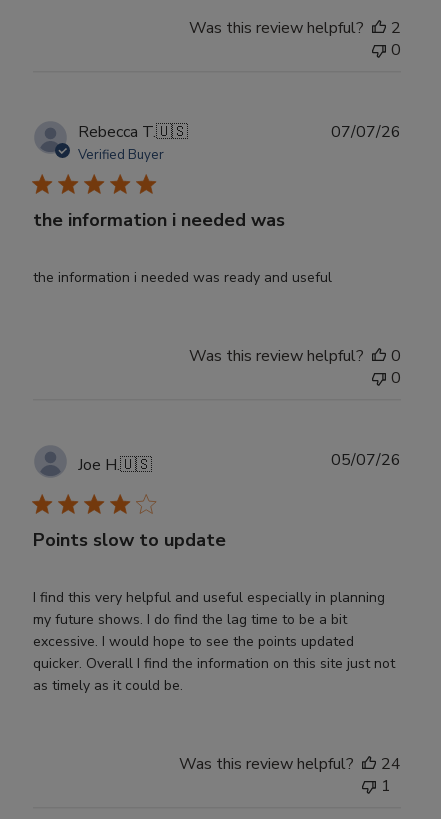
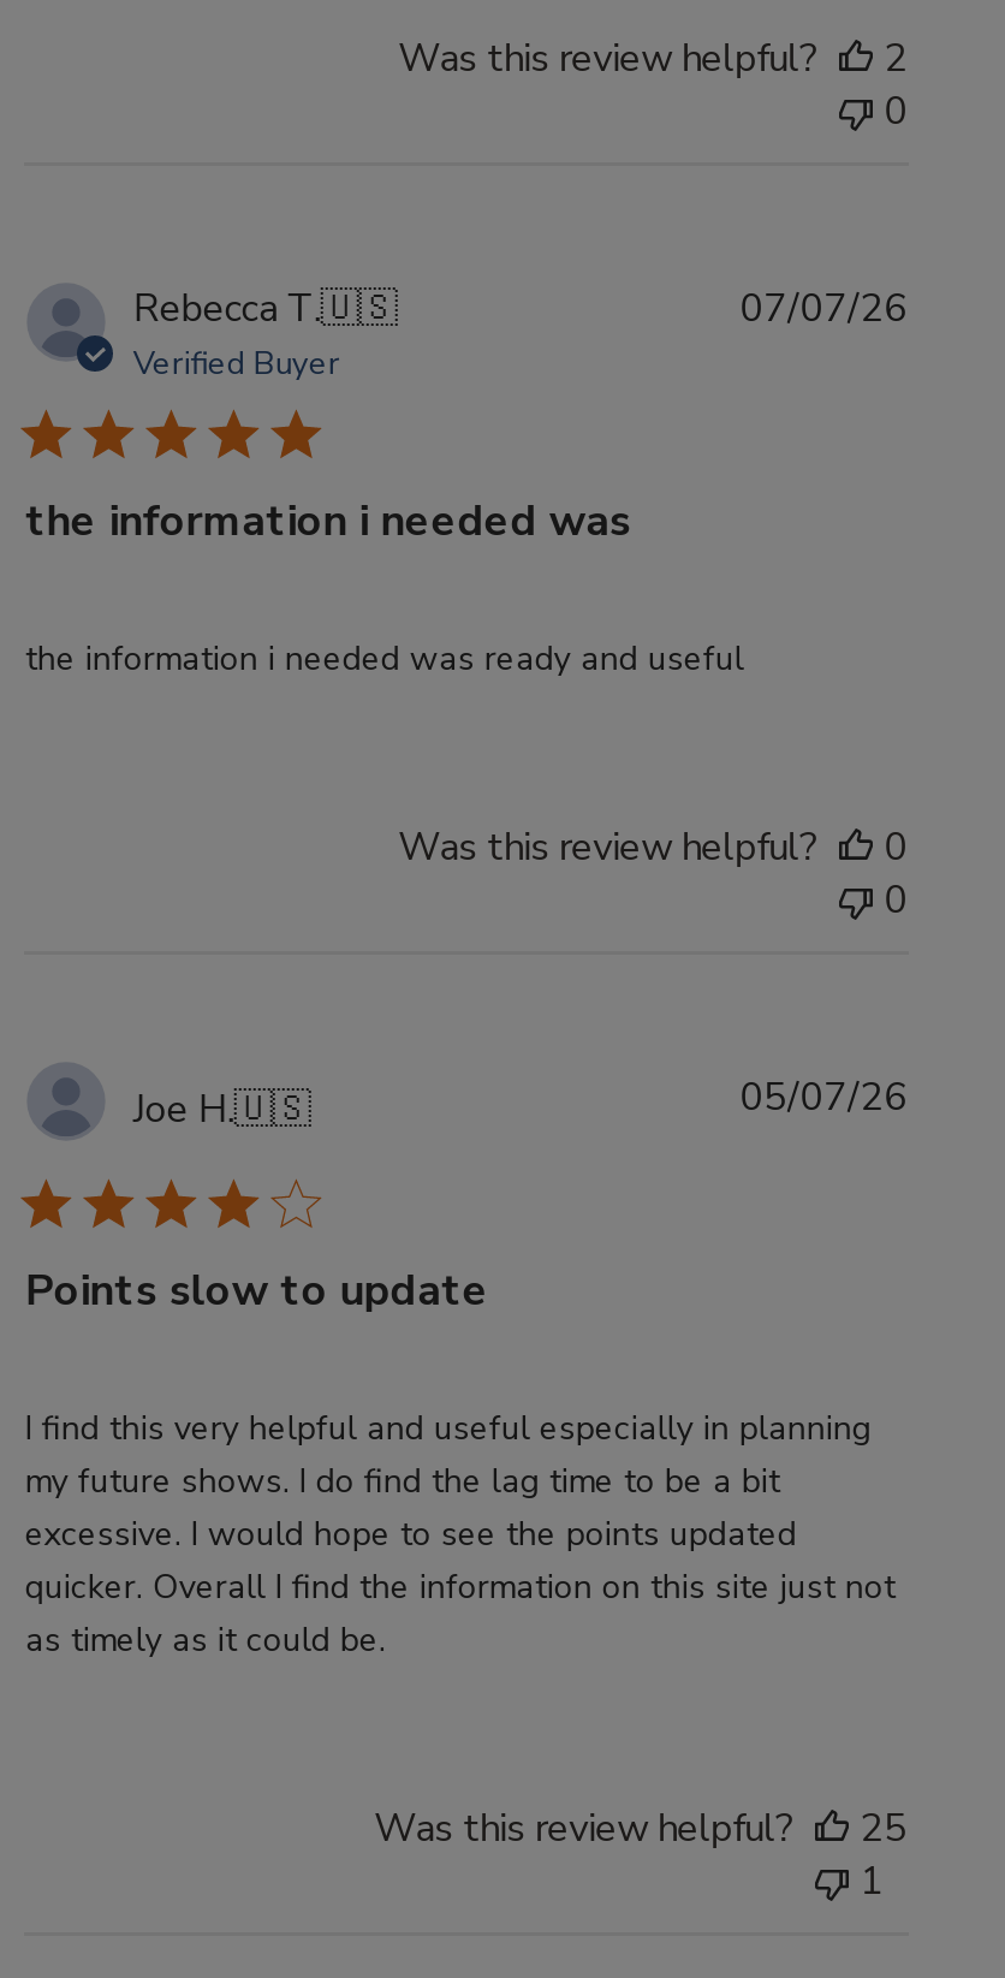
[179,753,401,775] Was this review helpful? 24 -> [374,1803,908,1856] Was this review helpful? 25

